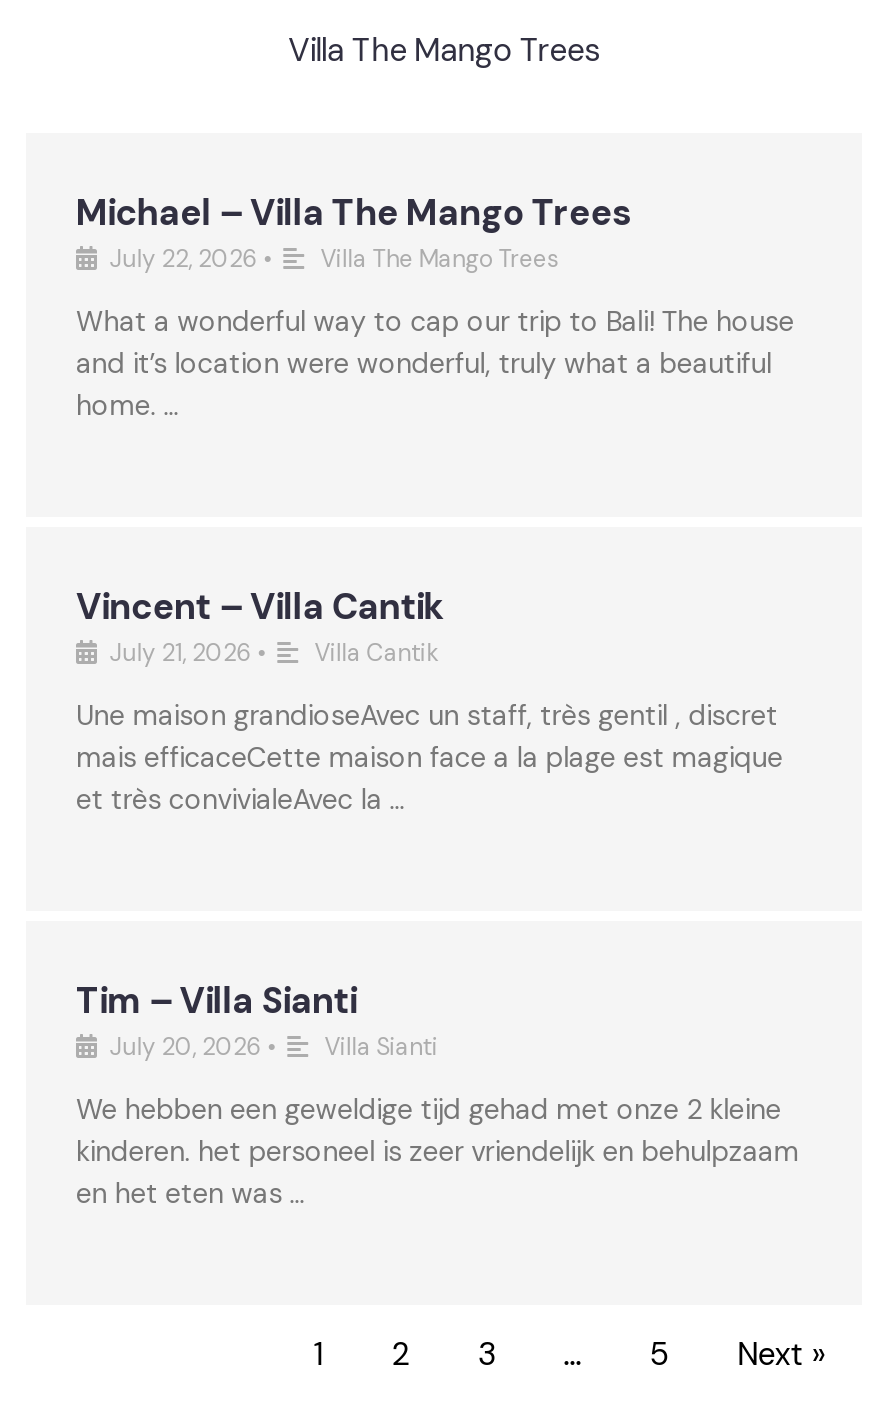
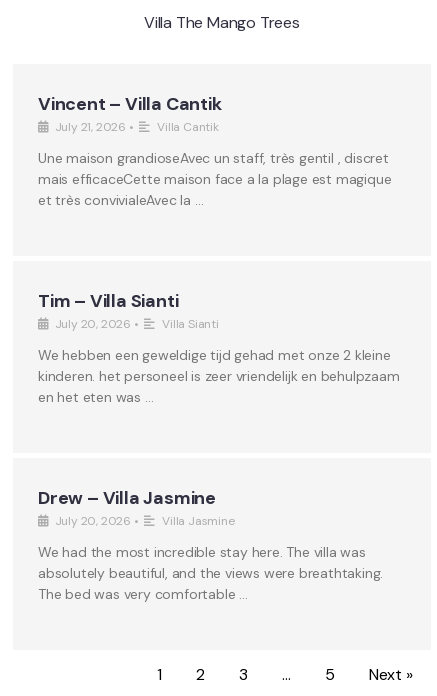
[76,189,794,423] Michael – Villa The Mango Trees | July 22, 2026 • | Villa The Mango Trees | What a wonderful way to cap our trip to Bali! The house | and it’s location were wonderful, truly what a beautiful | home. … -> none
moved [76,583,799,1211] -> [38,92,400,406]: Vincent – Villa Cantik | July 21, 2026 • | Villa Cantik | ... | kinderen. het personeel is zeer vriendelijk en behulpzaam | en het eten was …
none -> [38,486,383,603] Drew – Villa Jasmine | July 20, 2026 • | Villa Jasmine | We had the most incredible stay here. The villa was | absolutely beautiful, and the views were breathtaking. | The bed was very comfortable …

